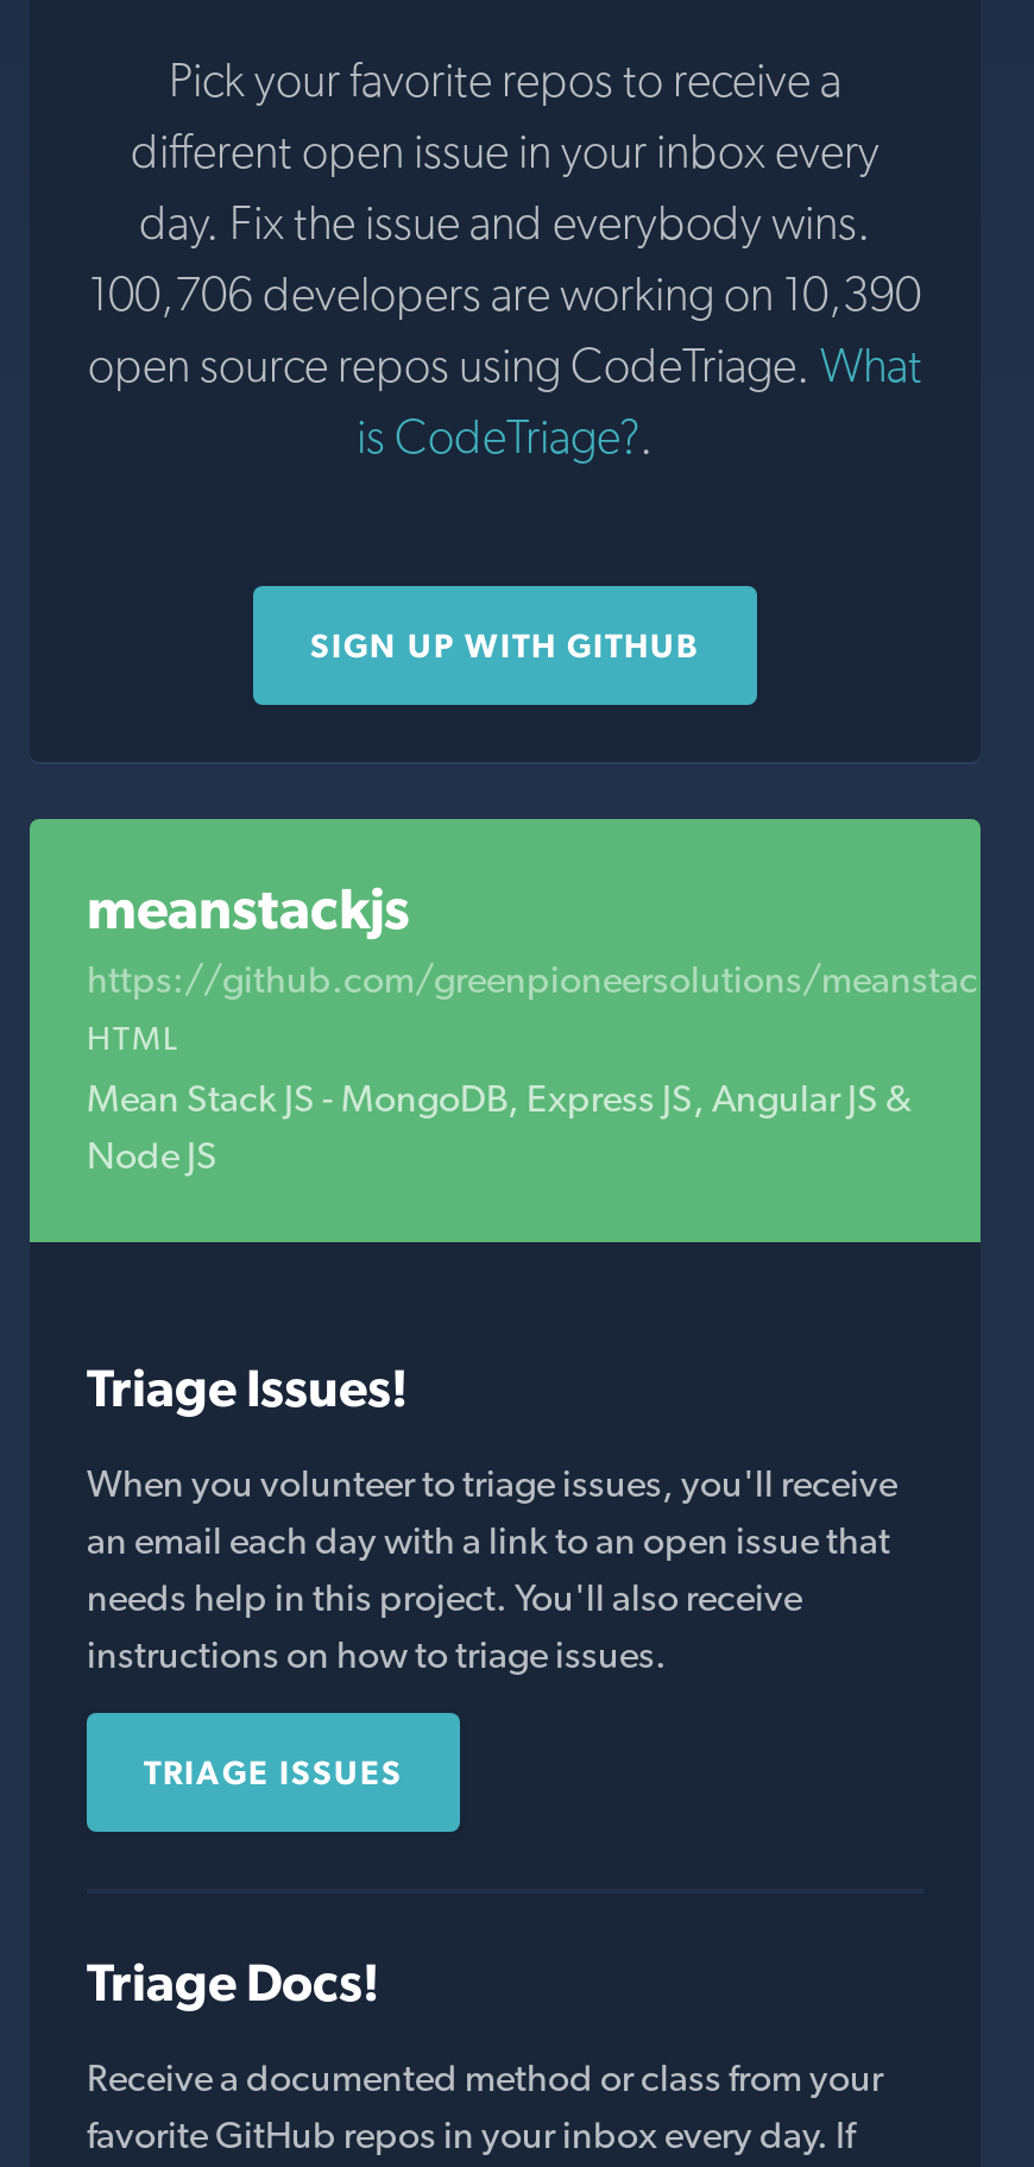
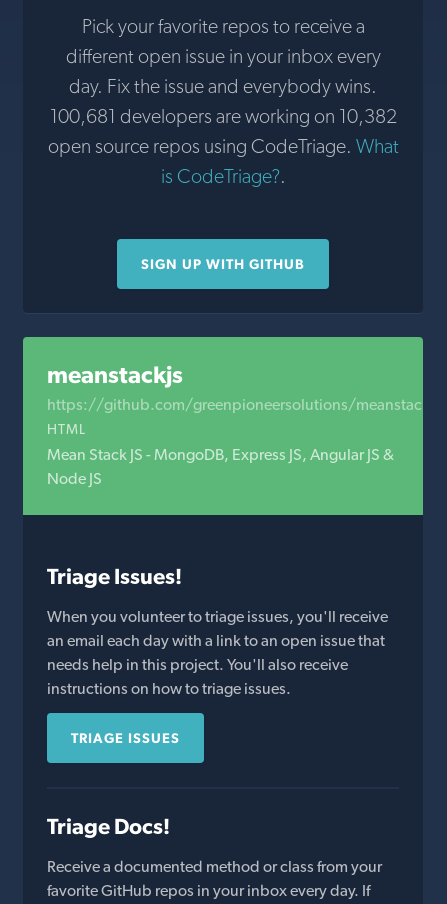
[89,265,921,322] 100,706 developers are working on 10,390 -> [49,104,396,128] 100,681 developers are working on 10,382

